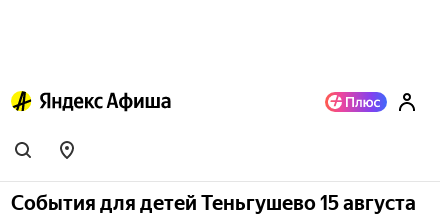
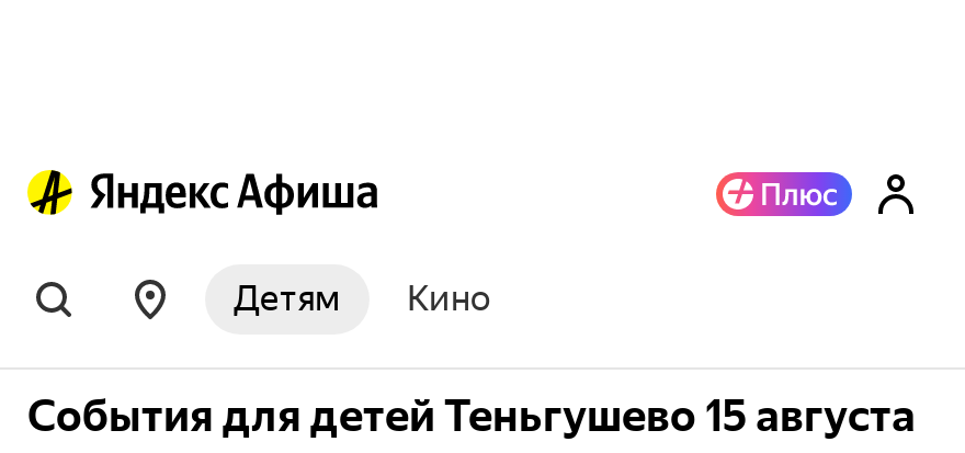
none -> [234,278,490,319] Детям | Кино

